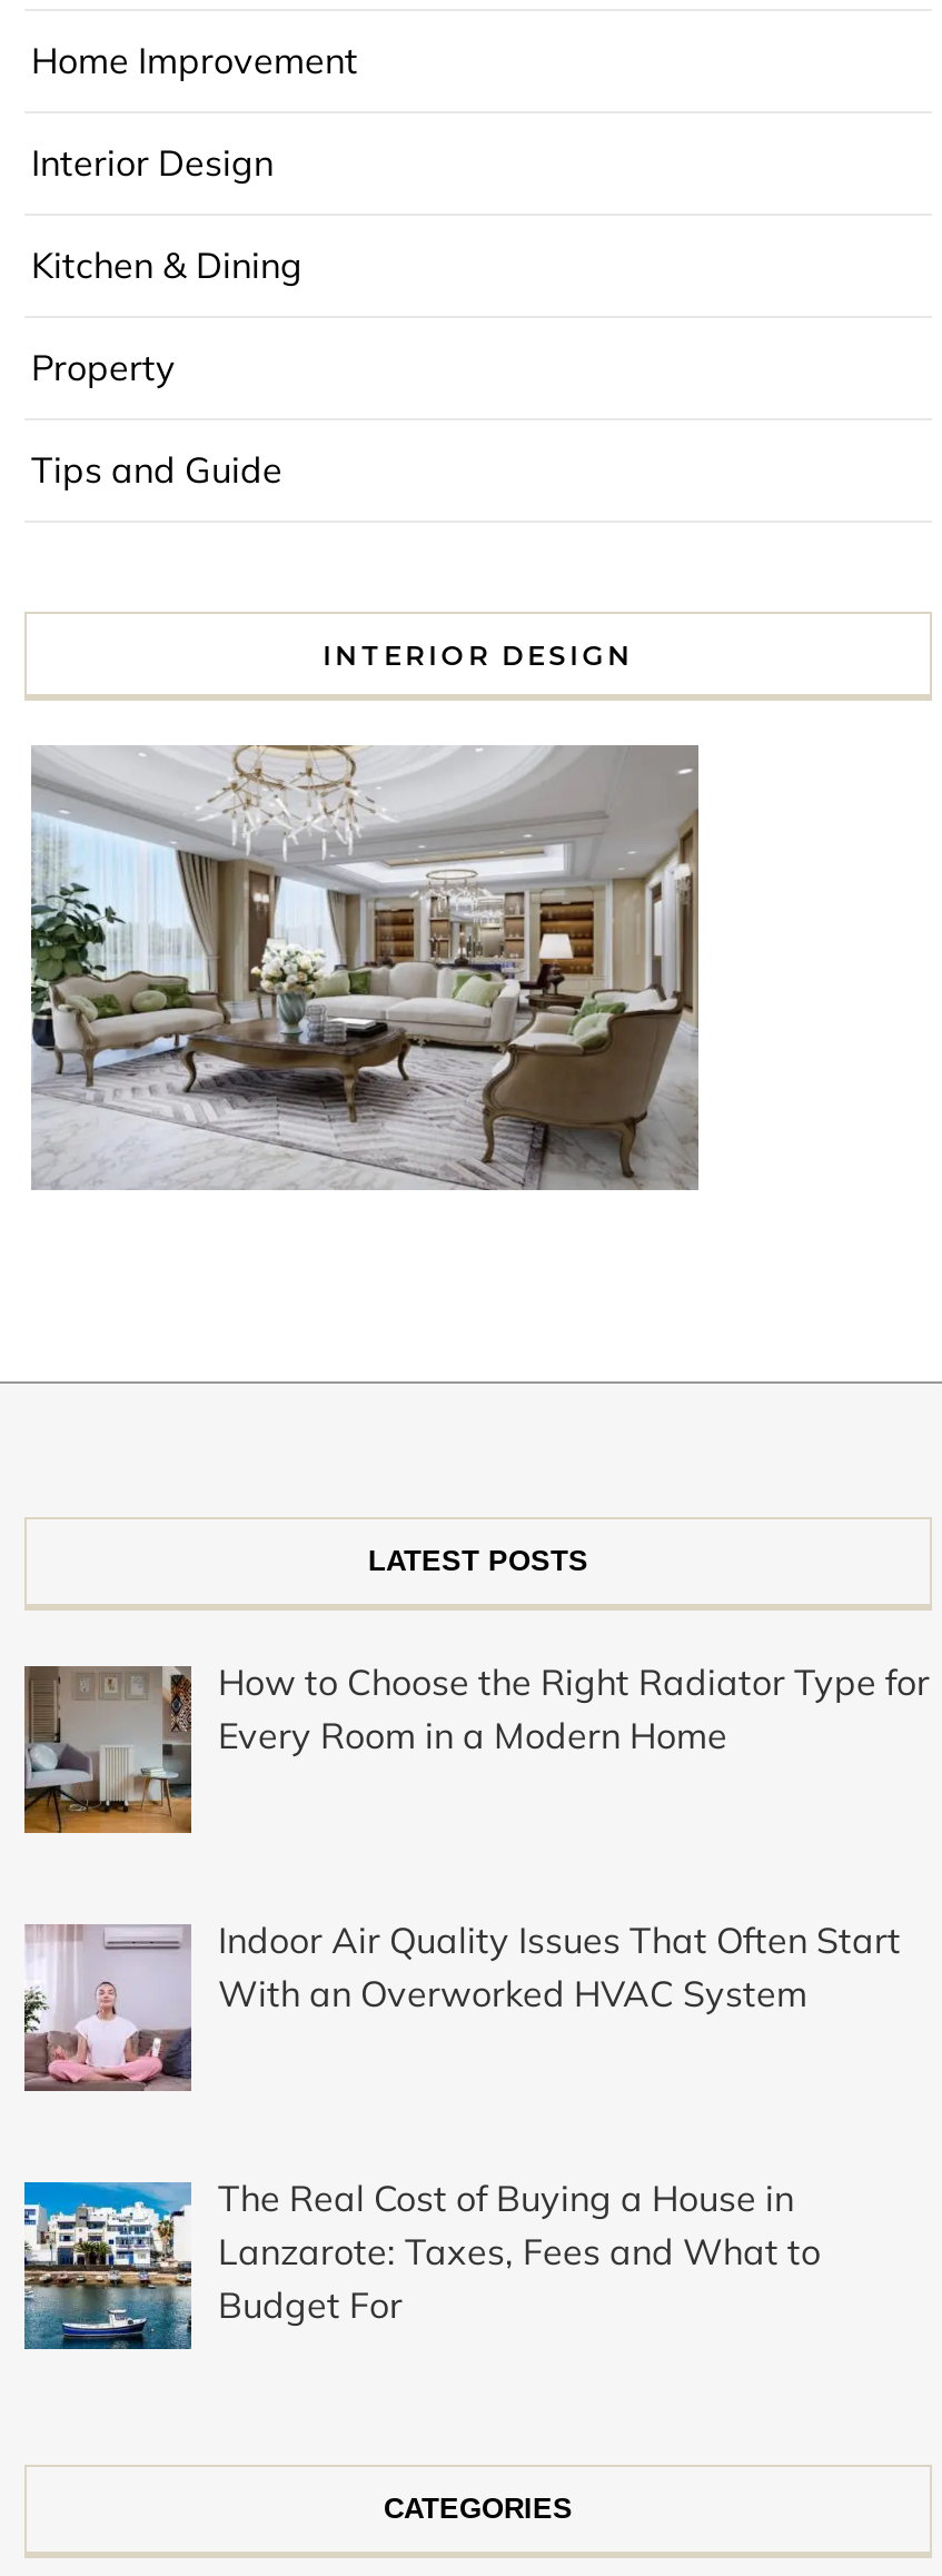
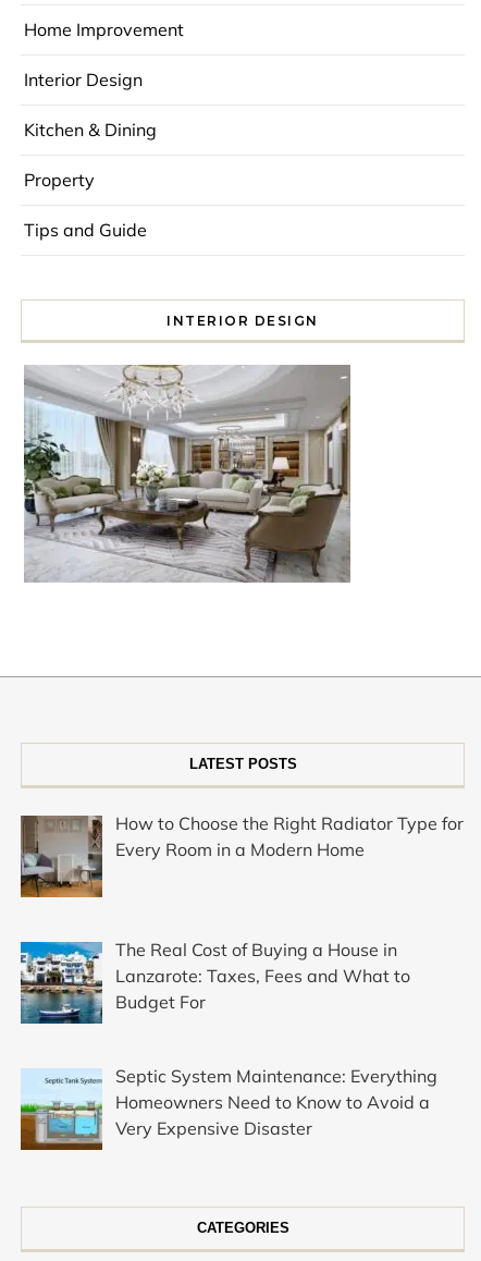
[24,1918,901,2093] [image] | Indoor Air Quality Issues That Often Start | With an Overworked HVAC System -> none
moved [20,2175,821,2351] -> [18,939,410,1025]: [image] | The Real Cost of Buying a House in | Lanzarote: Taxes, Fees and What to | Budget For
none -> [20,1065,437,1151] [image] | Septic System Maintenance: Everything | Homeowners Need to Know to Avoid a | Very Expensive Disaster

